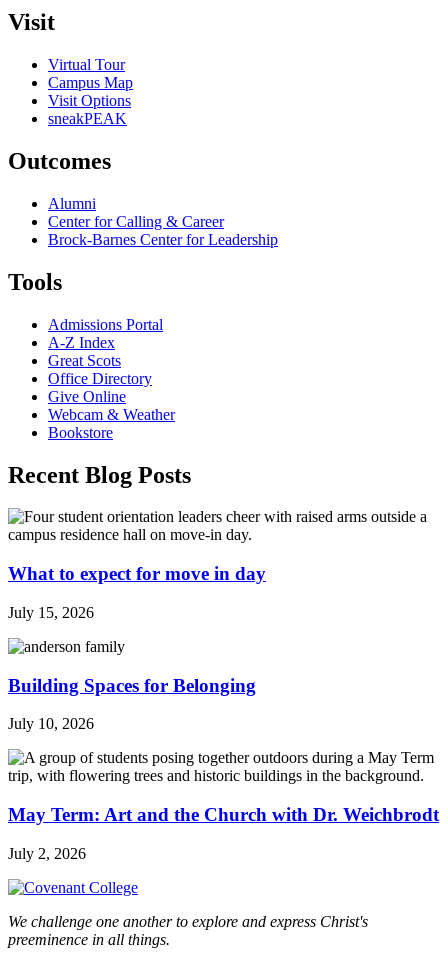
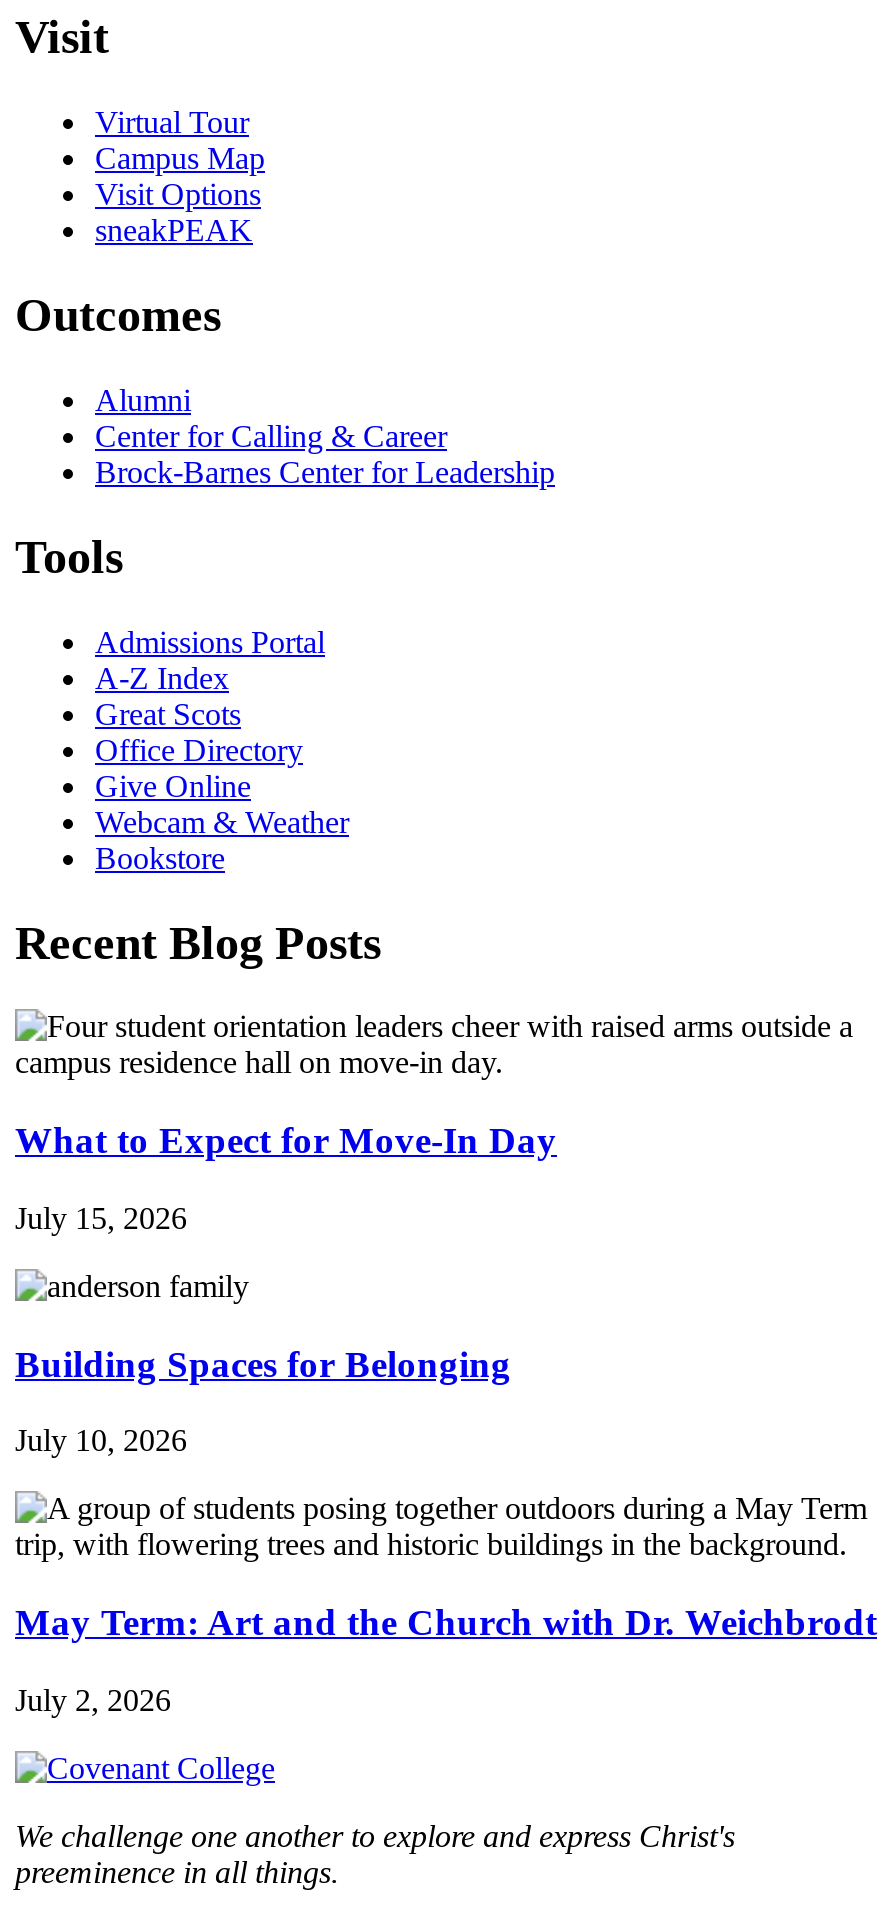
[8,563,266,584] What to expect for move in day -> [15,1119,557,1161] What to Expect for Move-In Day

